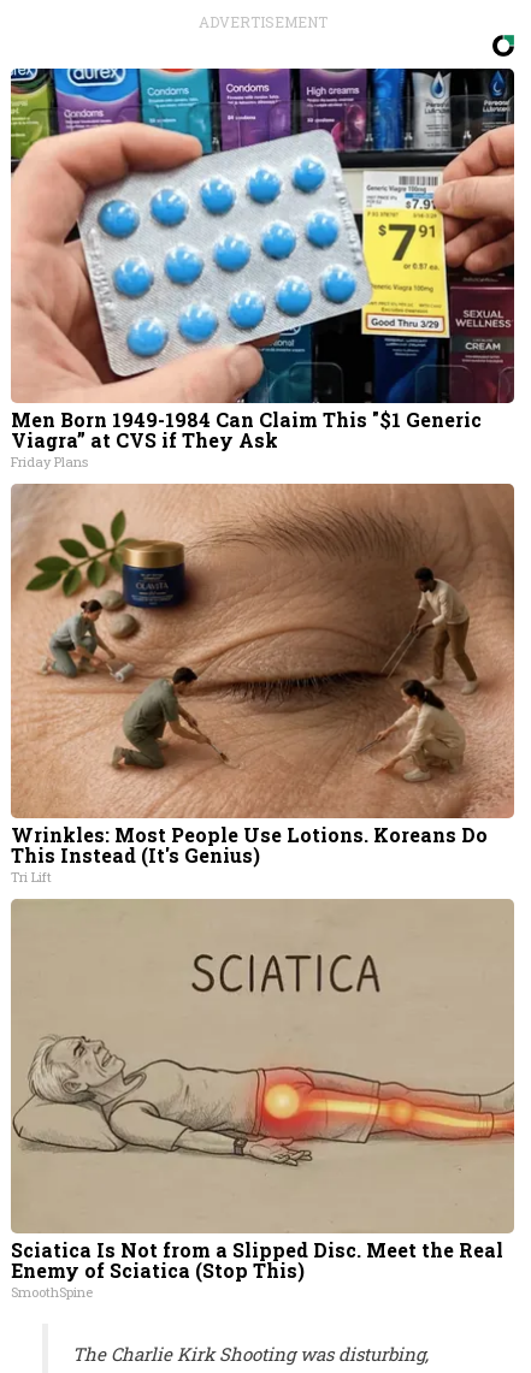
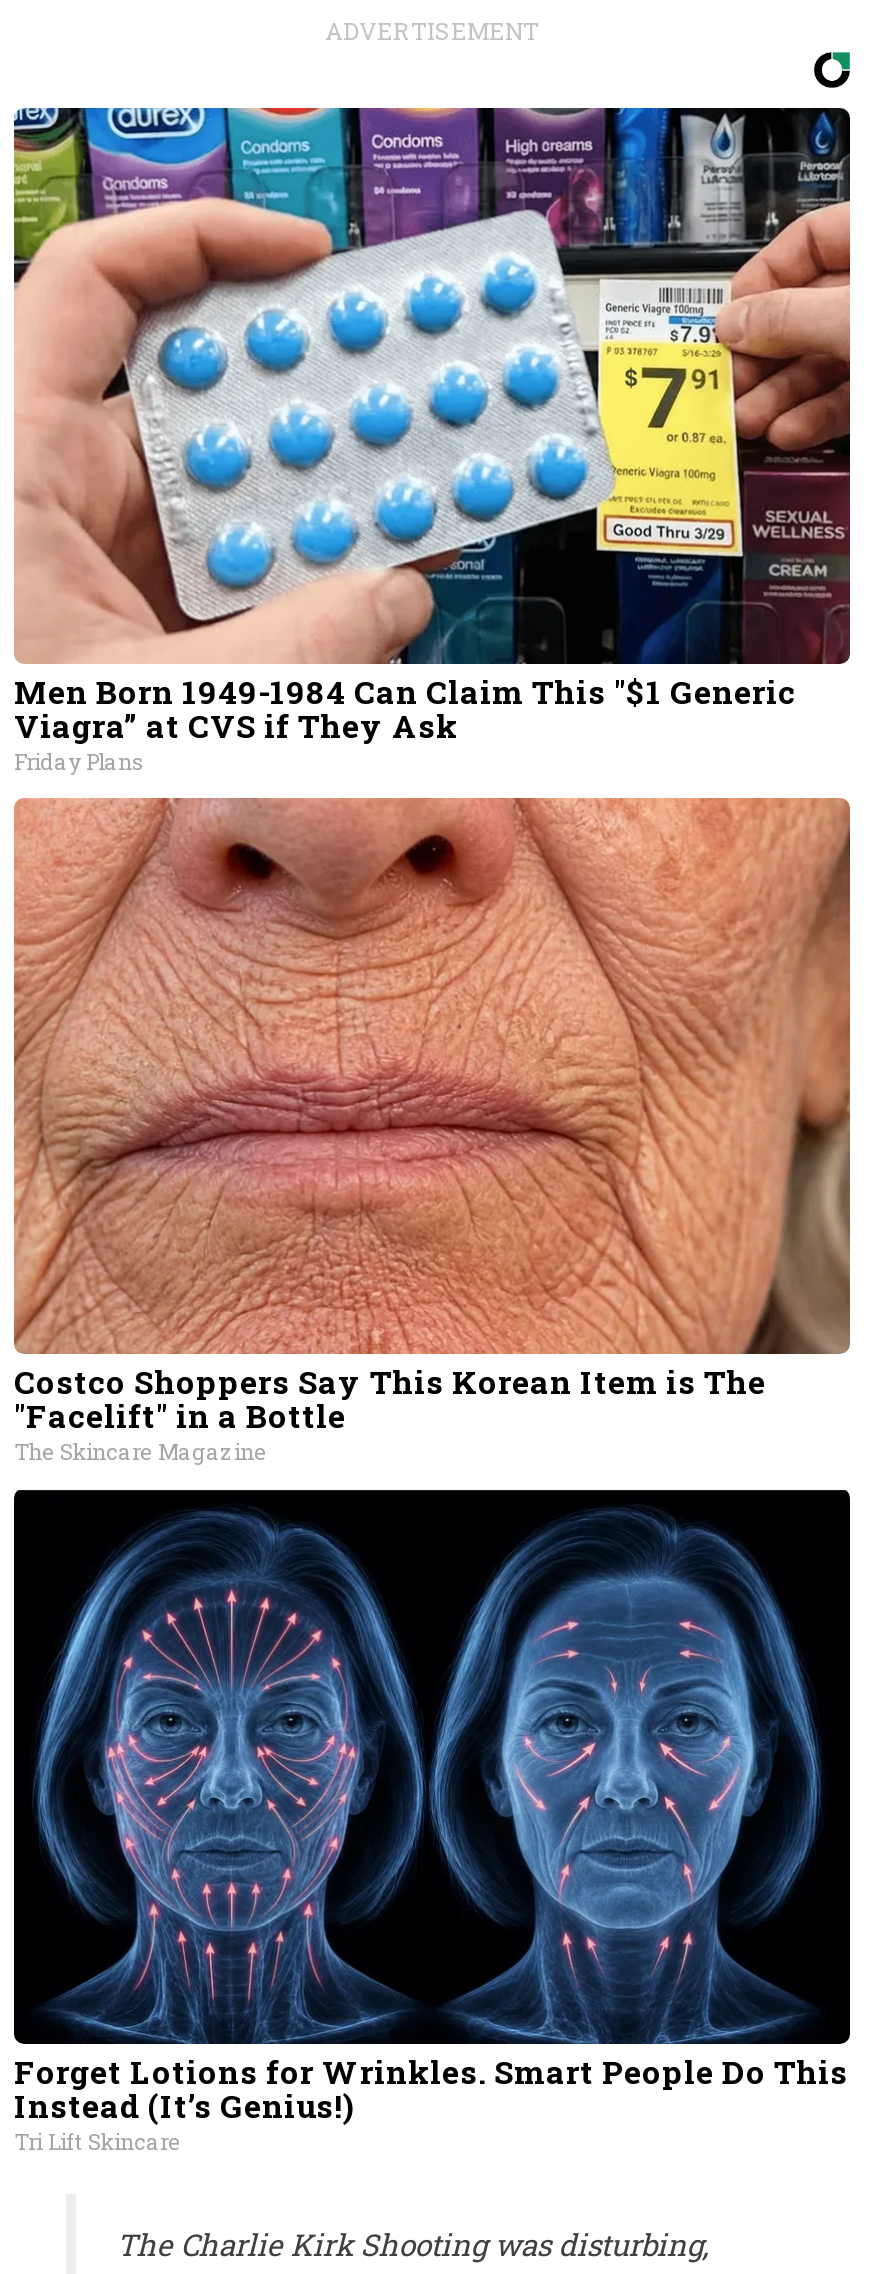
[11,484,514,886] [image] | Wrinkles: Most People Use Lotions. Koreans Do | This Instead (It's Genius) | Tri Lift -> [14,798,850,1466] [image] | Costco Shoppers Say This Korean Item is The | "Facelift" in a Bottle | The Skincare Magazine
[11,900,515,1301] [image] | Sciatica Is Not from a Slipped Disc. Meet the Real | Enemy of Sciatica (Stop This) | SmoothSpine -> [14,1490,852,2156] [image] | Forget Lotions for Wrinkles. Smart People Do This | Instead (It’s Genius!) | Tri Lift Skincare

